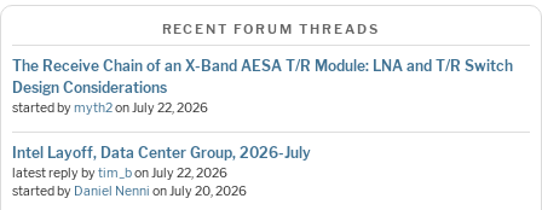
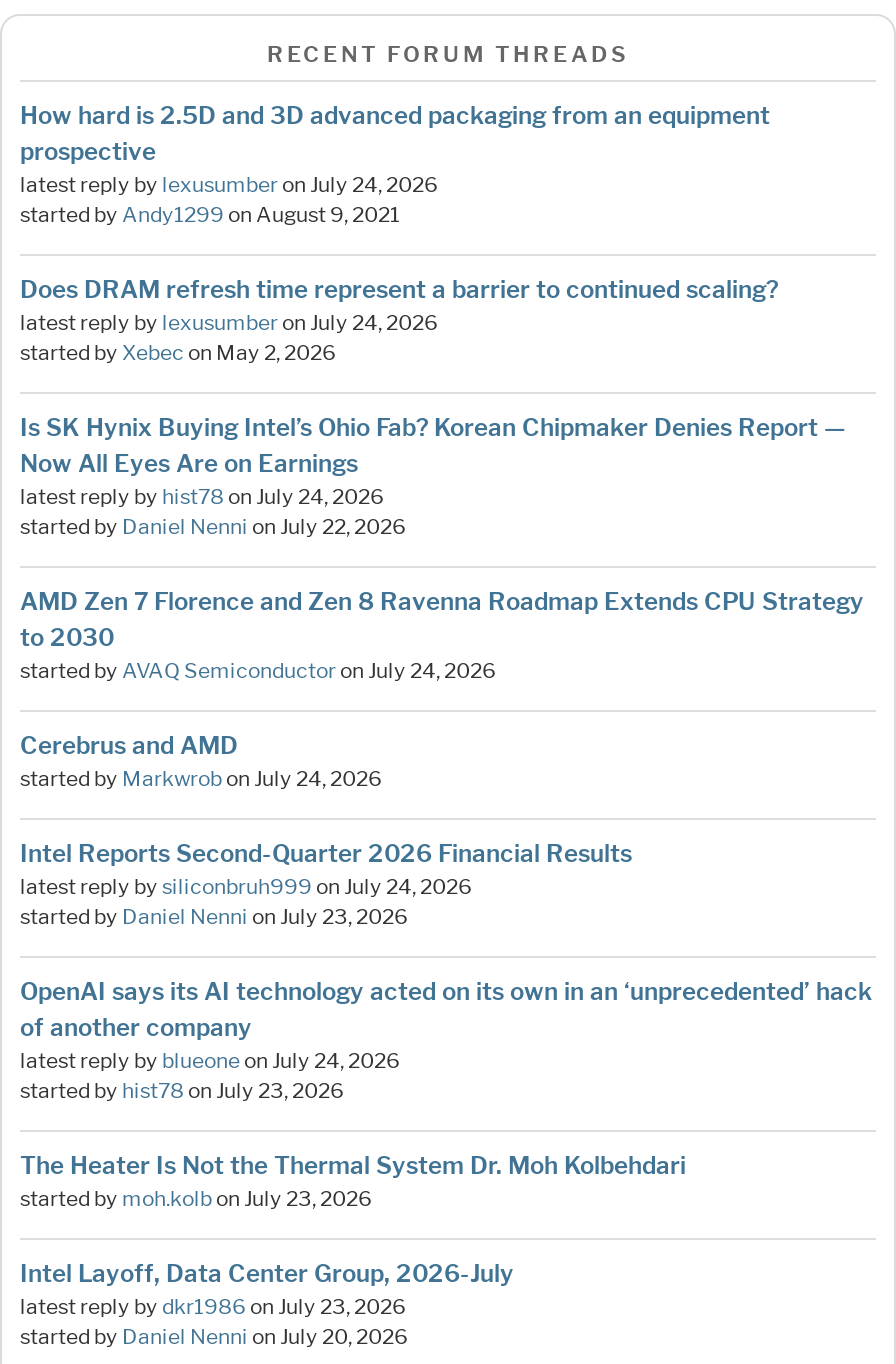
[12,56,513,115] The Receive Chain of an X-Band AESA T/R Module: LNA and T/R Switch | Design Considerations | started by myth2onJuly 22, 2026 -> [20,99,872,1211] How hard is 2.5D and 3D advanced packaging from an equipment | prospective | latest reply by lexusumber on July 24, 2026 | started by Andy1299 on August 9, 2021 | Does DRAM refresh time represent a barrier to continued scaling? | latest reply by lexusumber on July 24, 2026 | started by Xebec on May 2, 2026 | Is SK Hynix Buying Intel’s Ohio Fab? Korean Chipmaker Denies Report — | Now All Eyes Are on Earnings | latest reply by hist78 on July 24, 2026 | started by Daniel Nenni on July 22, 2026 | AMD Zen 7 Florence and Zen 8 Ravenna Roadmap Extends CPU Strategy | to 2030 | started by AVAQ Semiconductor on July 24, 2026 | Cerebrus and AMD | started by Markwrob on July 24, 2026 | Intel Reports Second-Quarter 2026 Financial Results | latest reply by siliconbruh999 on July 24, 2026 | started by Daniel Nenni on July 23, 2026 | OpenAI says its AI technology acted on its own in an ‘unprecedented’ hack | of another company | latest reply by blueone on July 24, 2026 | started by hist78 on July 23, 2026 | The Heater Is Not the Thermal System Dr. Moh Kolbehdari | started by moh.kolb on July 23, 2026
[12,165,227,180] latest reply by tim_b on July 22, 2026 -> [20,1293,406,1319] latest reply by dkr1986 on July 23, 2026

